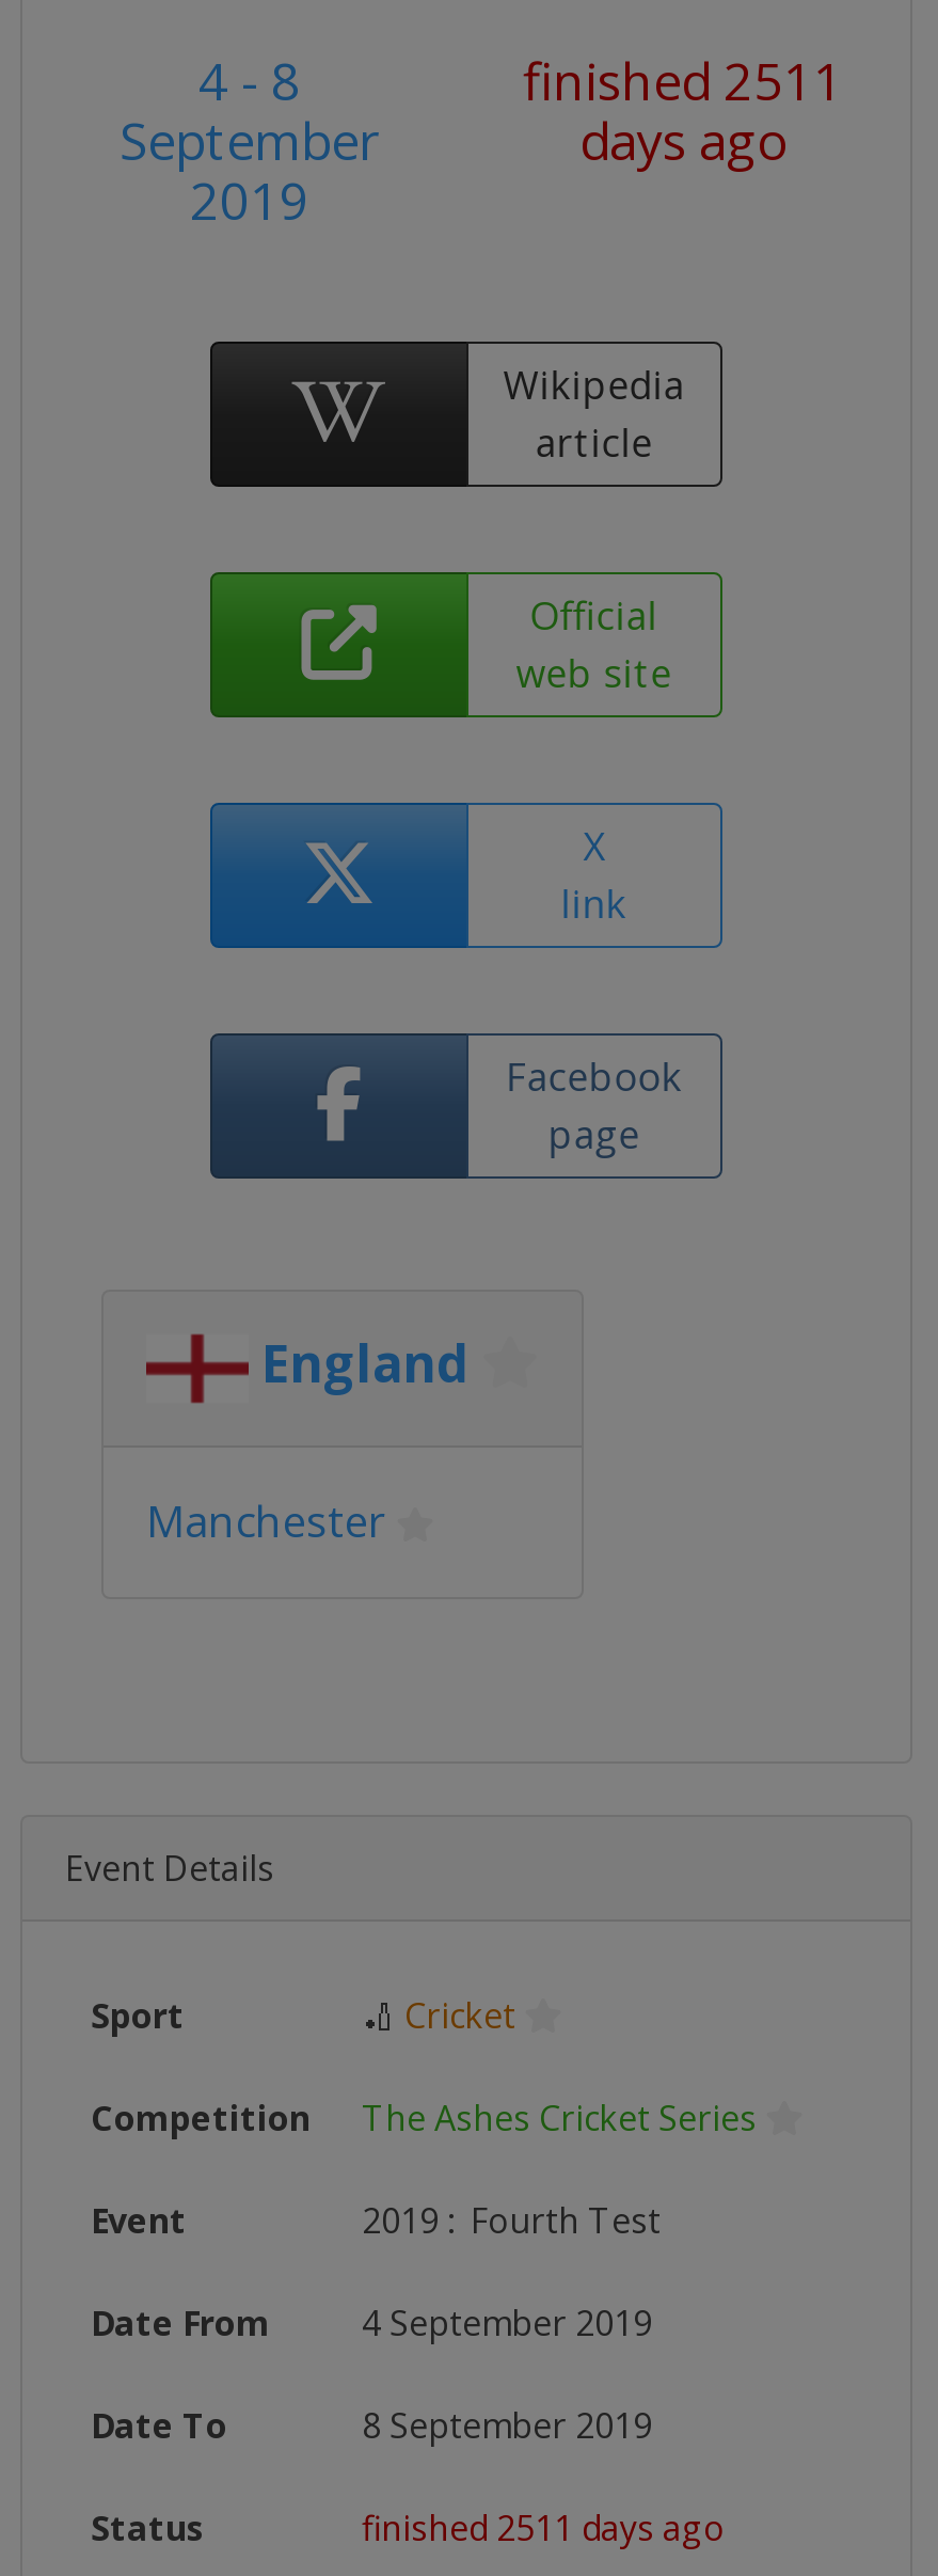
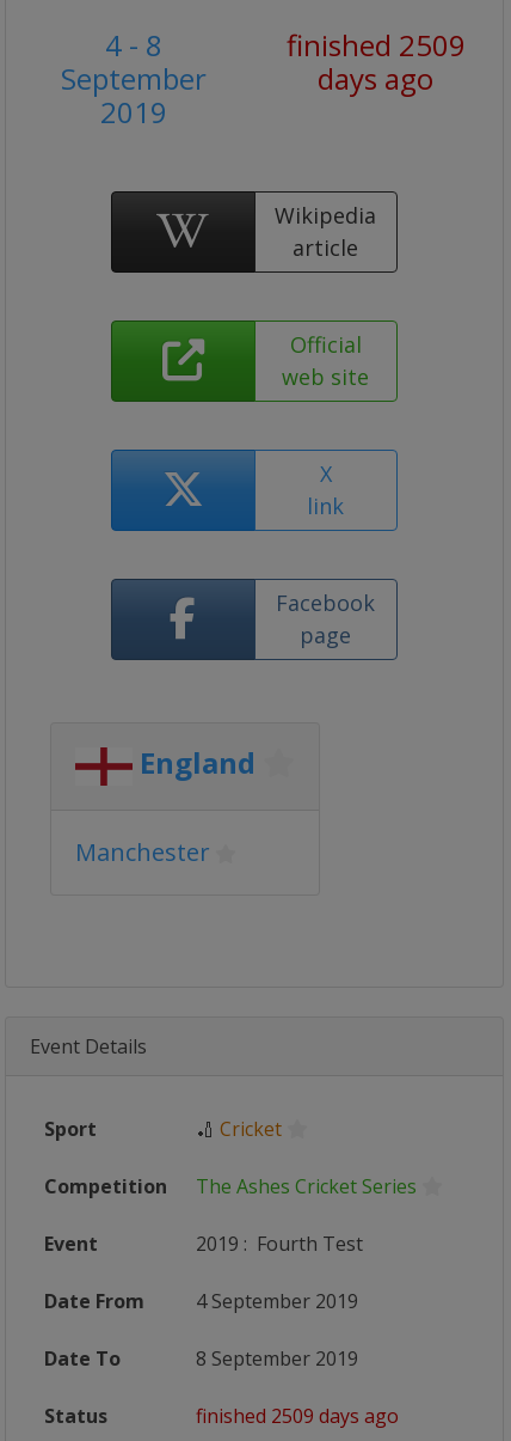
[523,45,843,115] finished 2511 -> [286,25,465,65] finished 2509
[362,2504,725,2551] finished 2511 days ago -> [196,1403,399,1429] finished 2509 days ago

